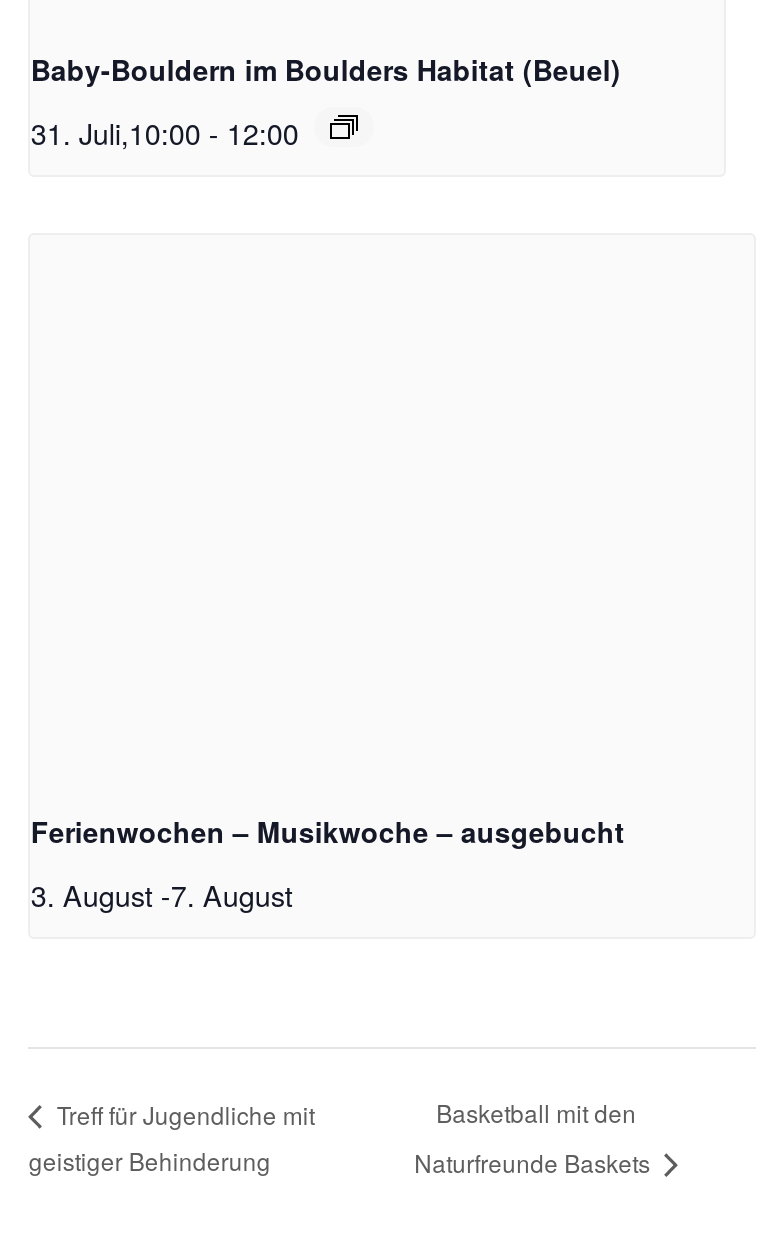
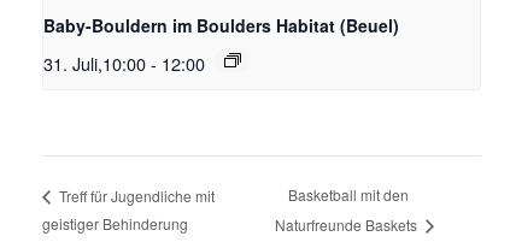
[31,811,625,915] Ferienwochen – Musikwoche – ausgebucht | 3. August - 7. August -> none

